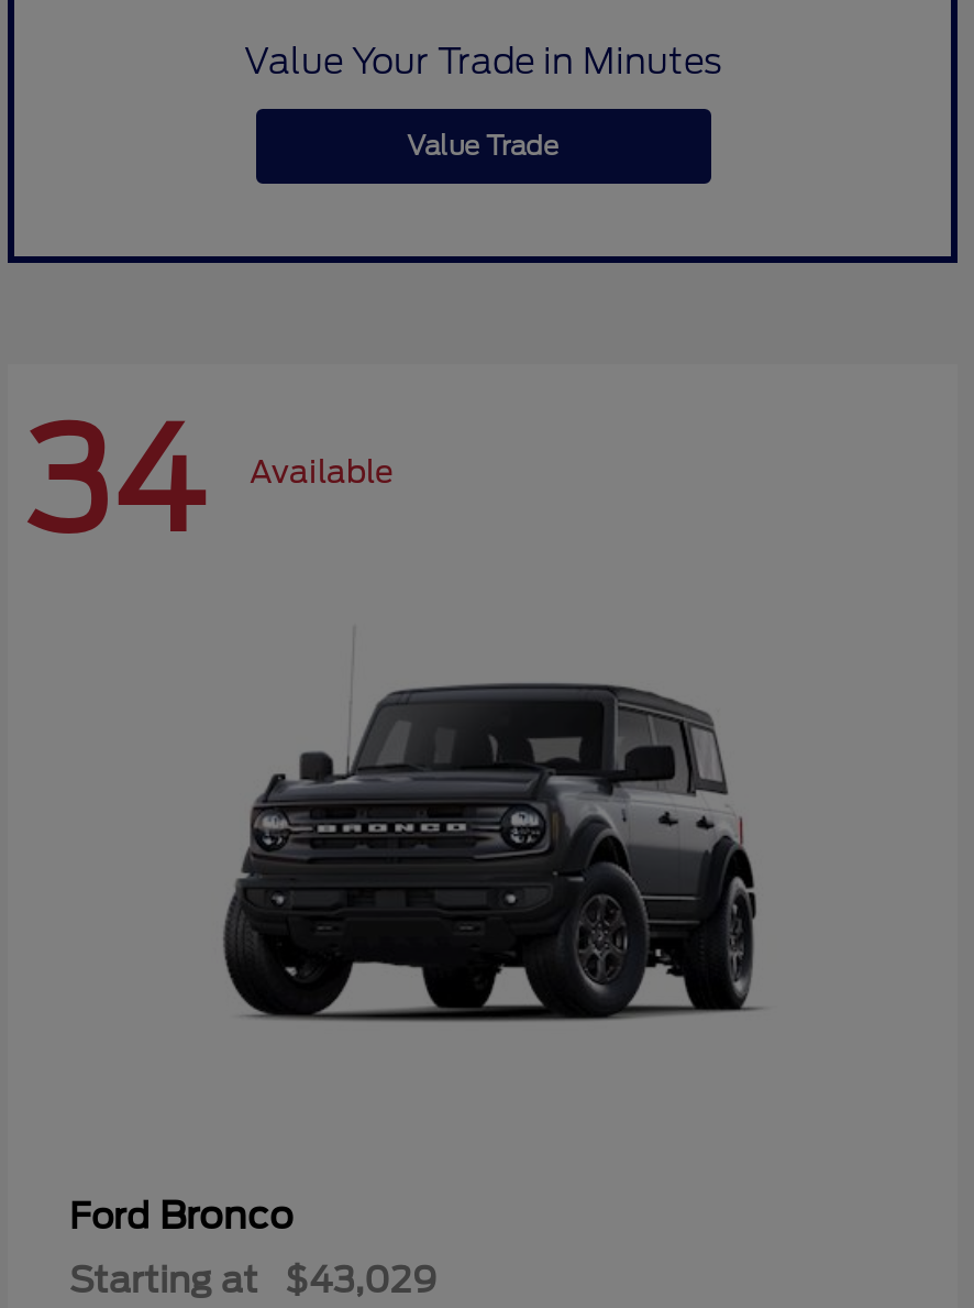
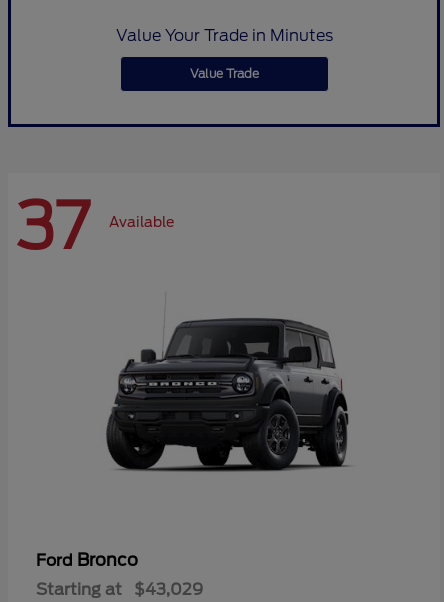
[25,397,392,564] 34 Available -> [16,188,174,264] 37 Available

